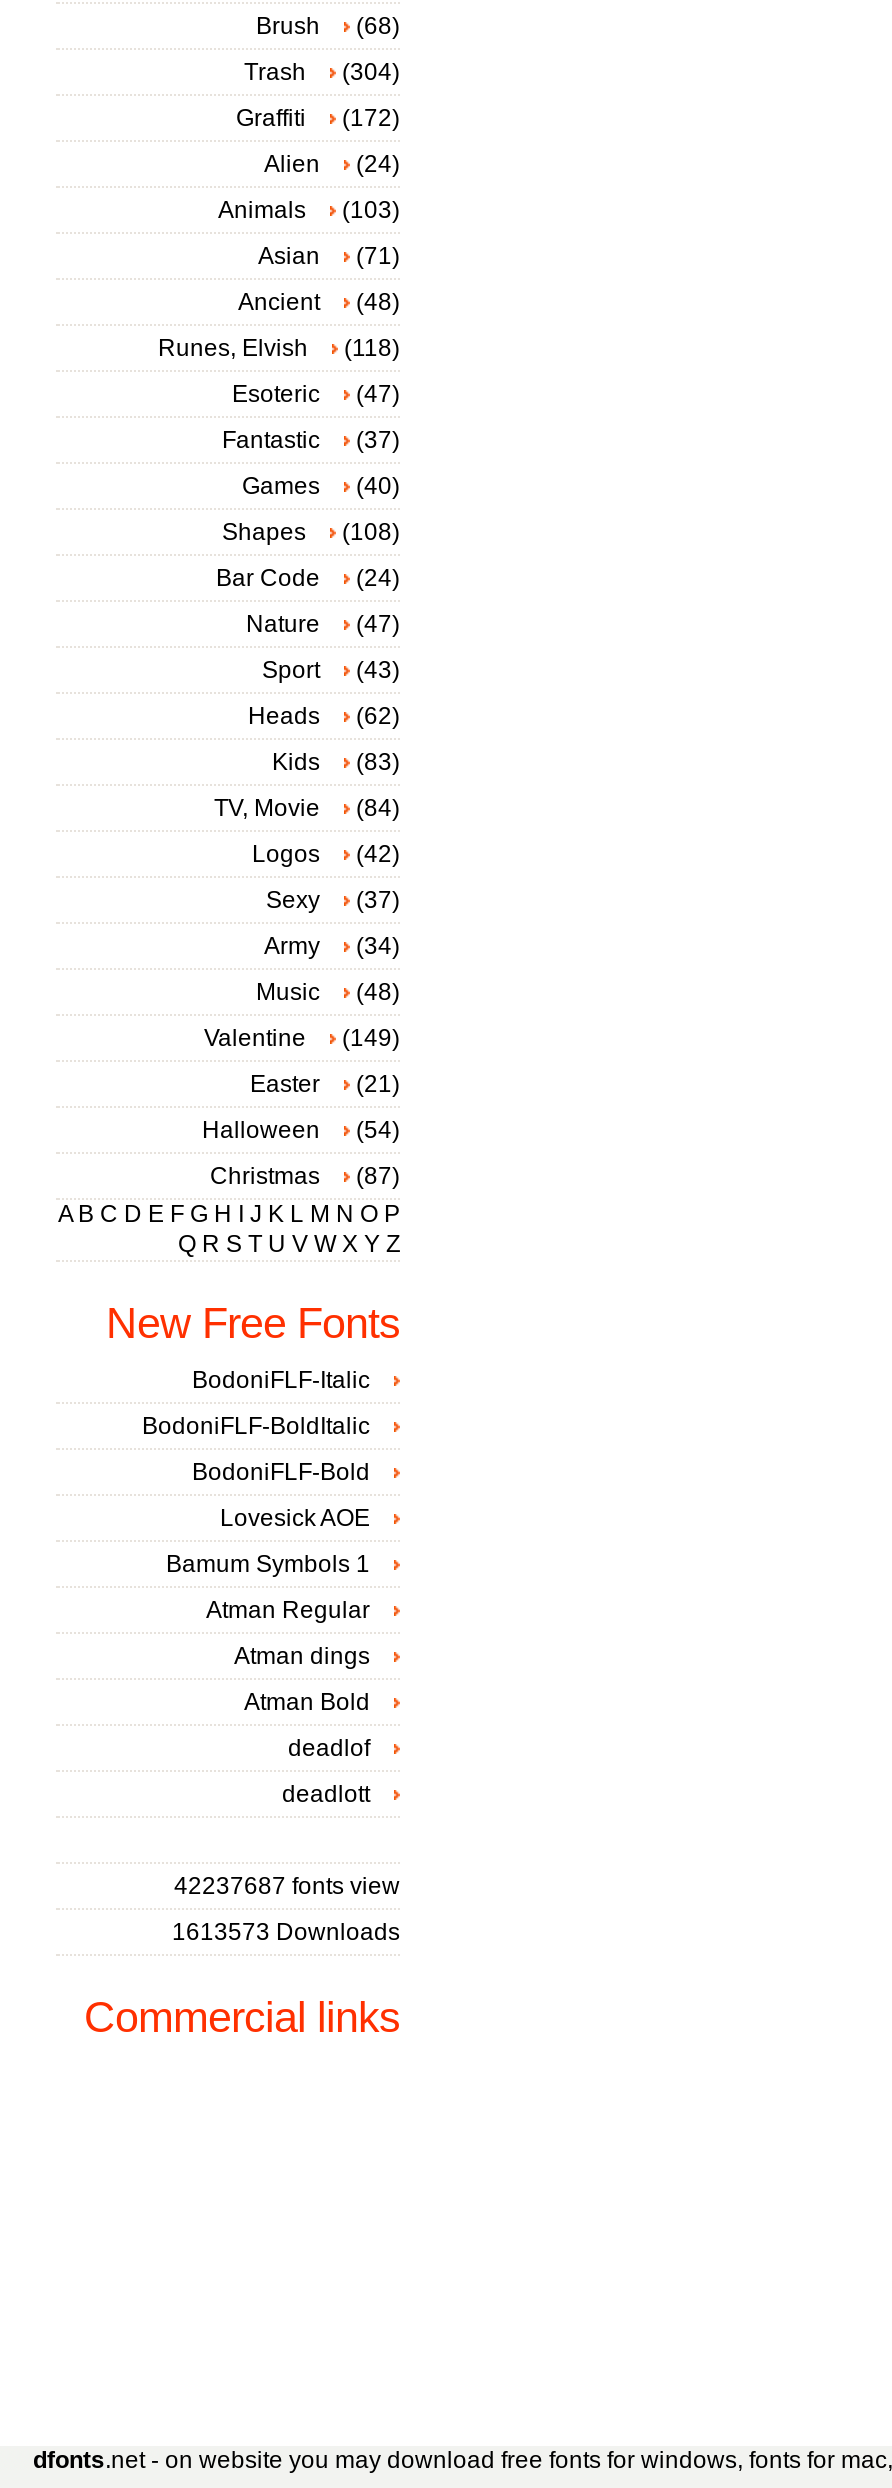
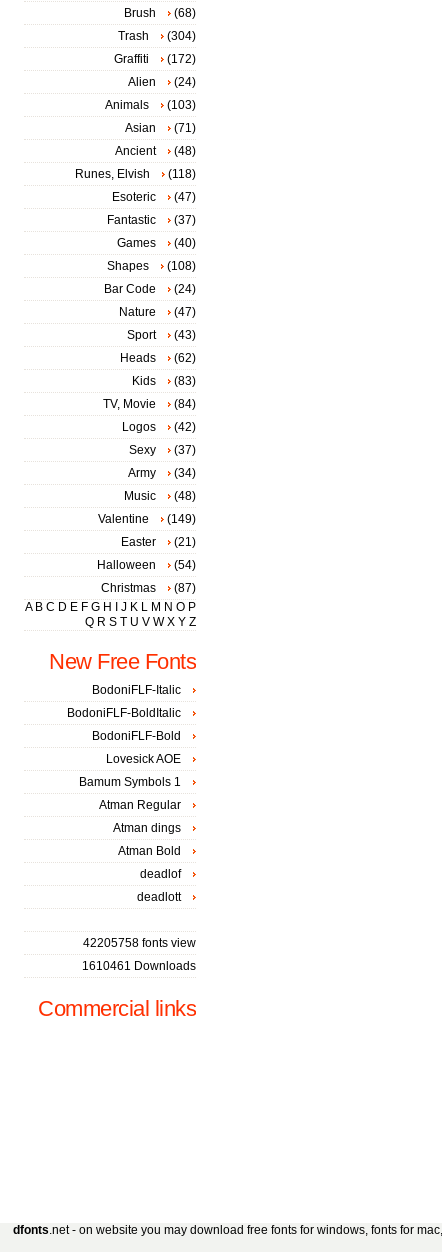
[174,1872,400,1900] 42237687 fonts view -> [83,936,196,950] 42205758 fonts view
[172,1918,400,1946] 1613573 Downloads -> [82,959,196,973] 1610461 Downloads

